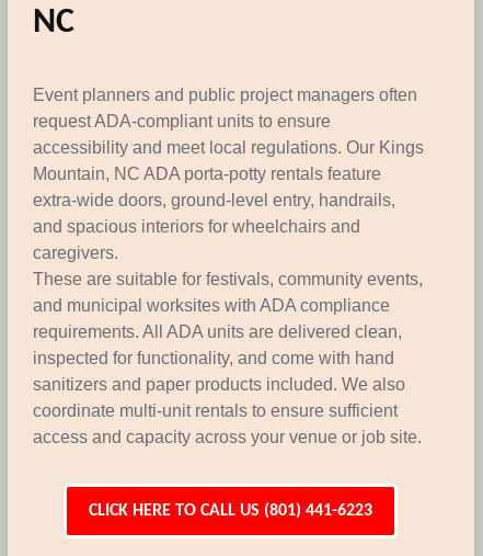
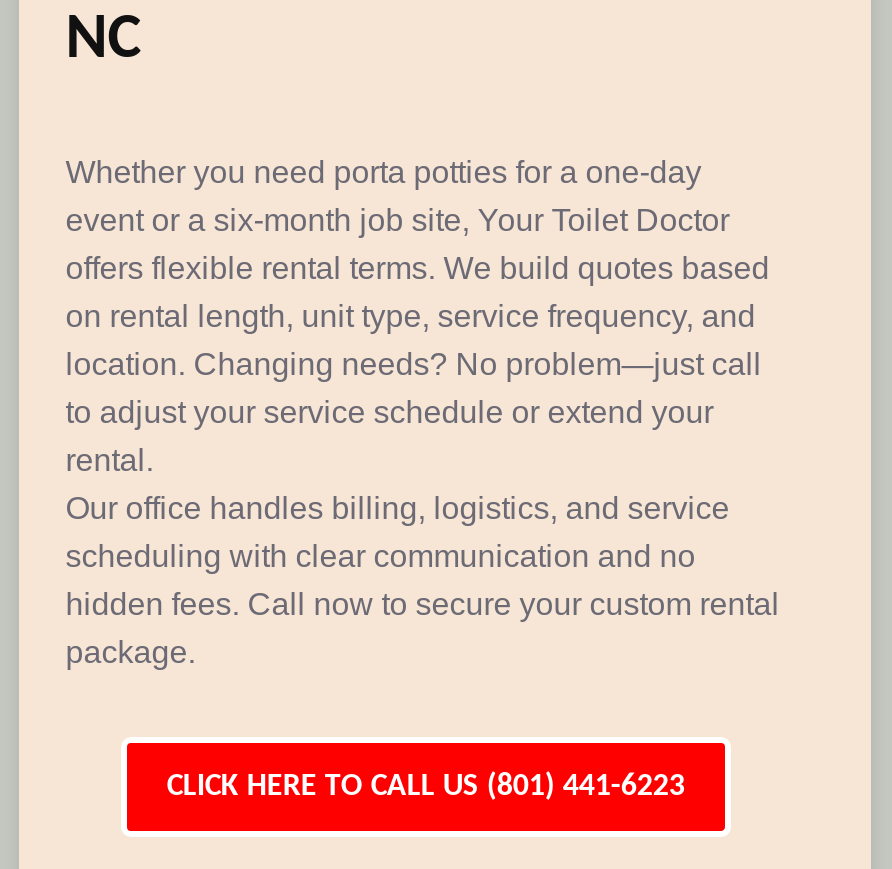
[33,86,424,446] Event planners and public project managers often | request ADA-compliant units to ensure | accessibility and meet local regulations. Our Kings | Mountain, NC ADA porta-potty rentals feature | extra-wide doors, ground-level entry, handrails, | and spacious interiors for wheelchairs and | caregivers. | These are suitable for festivals, community events, | and municipal worksites with ADA compliance | requirements. All ADA units are delivered clean, | inspected for functionality, and come with hand | sanitizers and paper products included. We also | coordinate multi-unit rentals to ensure sufficient | access and capacity across your venue or job site. -> [65,155,779,669] Whether you need porta potties for a one-day | event or a six-month job site, Your Toilet Doctor | offers flexible rental terms. We build quotes based | on rental length, unit type, service frequency, and | location. Changing needs? No problem—just call | to adjust your service schedule or extend your | rental. | Our office handles billing, logistics, and service | scheduling with clear communication and no | hidden fees. Call now to secure your custom rental | package.

